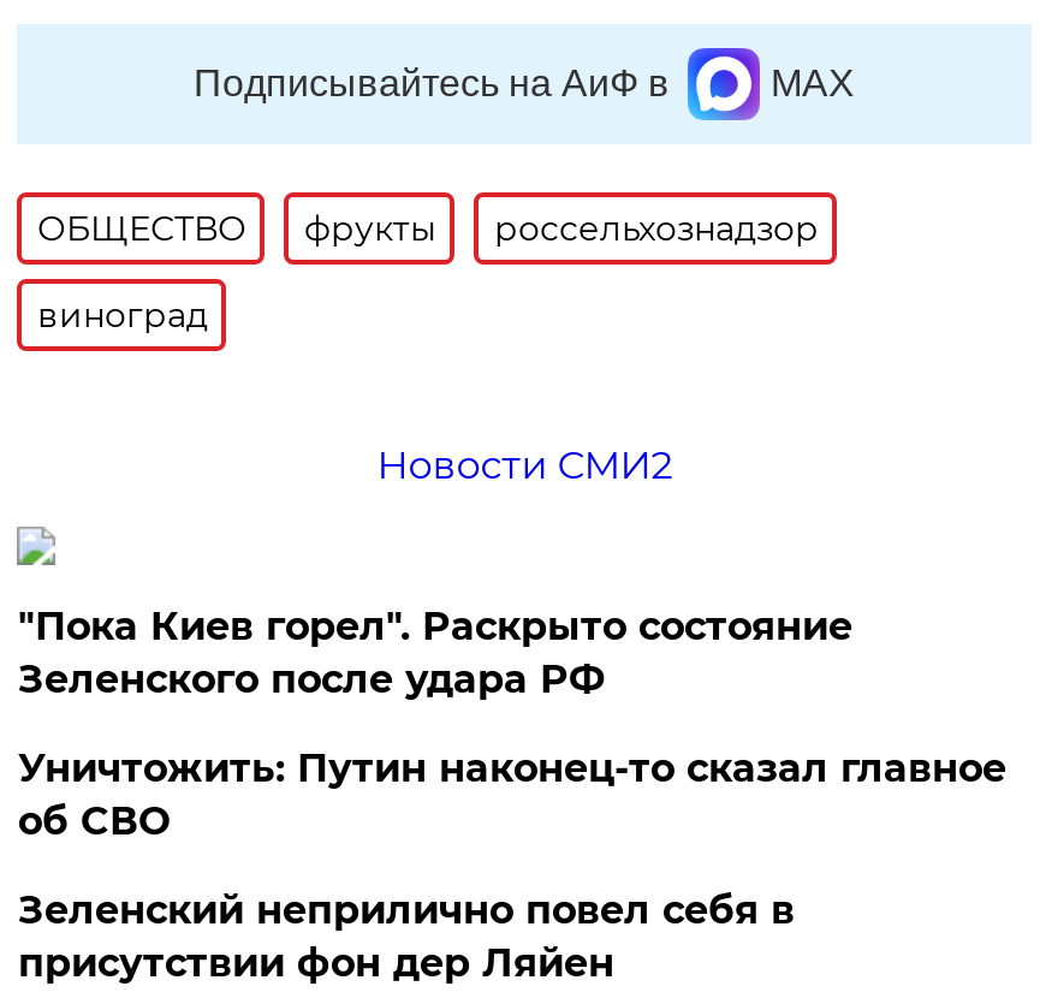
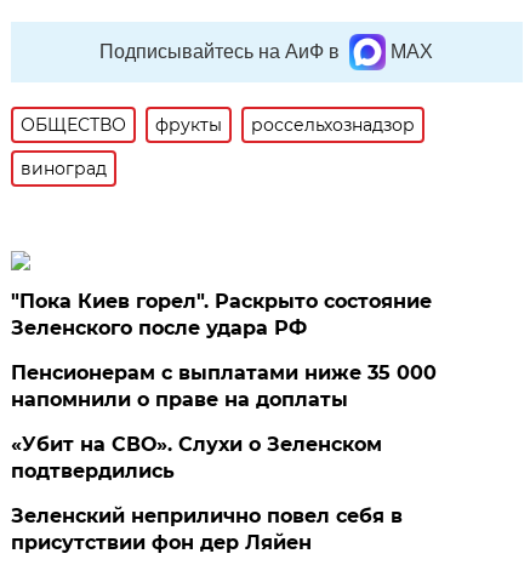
[377,442,673,488] Новости СМИ2 -> none
moved [18,604,852,702] -> [11,290,432,339]: "Пока Киев горел". Раскрыто состояние | Зеленского после удара РФ
[18,745,1006,844] Уничтожить: Путин наконец-то сказал главное | об СВО -> [11,361,437,483] Пенсионерам с выплатами ниже 35 000 | напомнили о праве на доплаты | «Убит на СВО». Слухи о Зеленском | подтвердились

